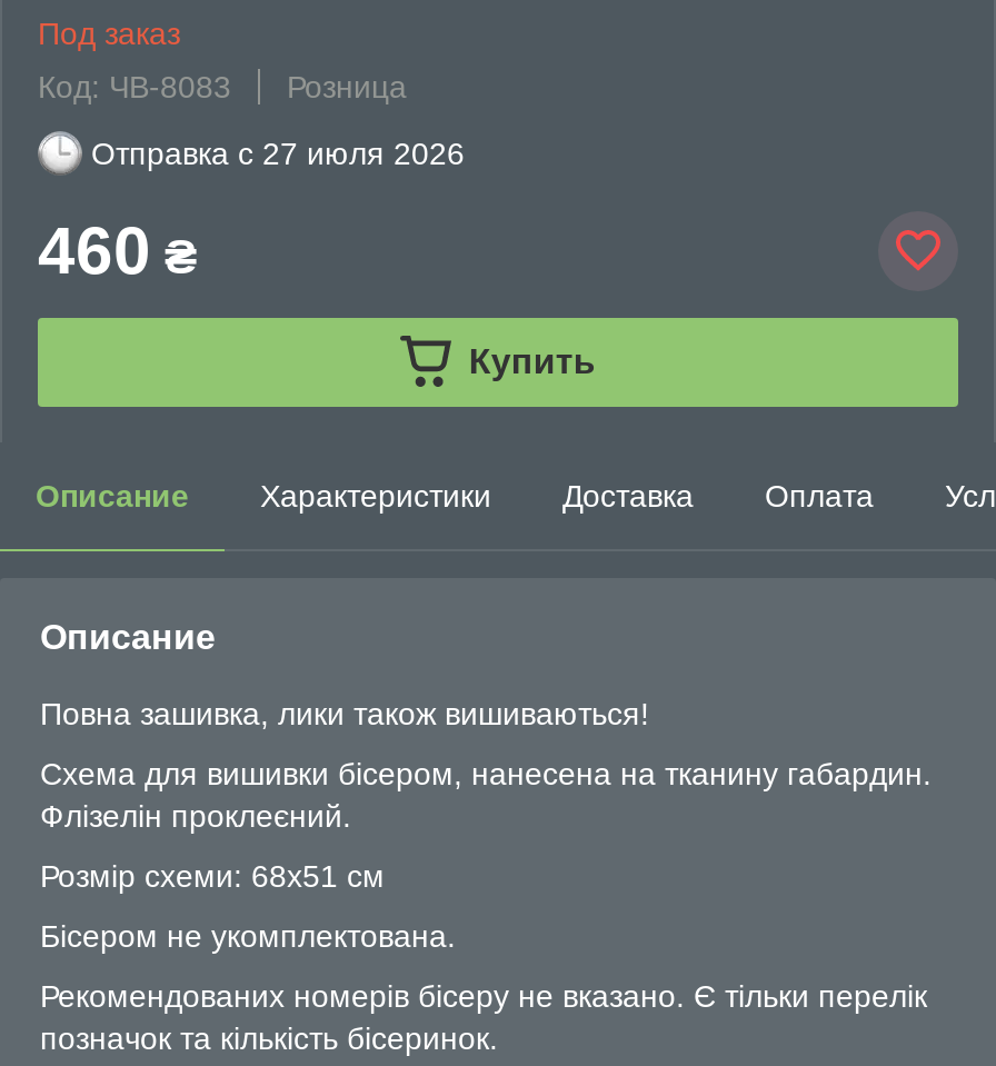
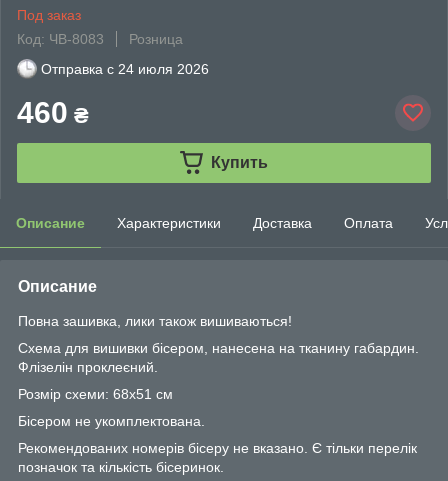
[91,135,465,171] Отправка с 27 июля 2026 -> [41,61,209,77] Отправка с 24 июля 2026

